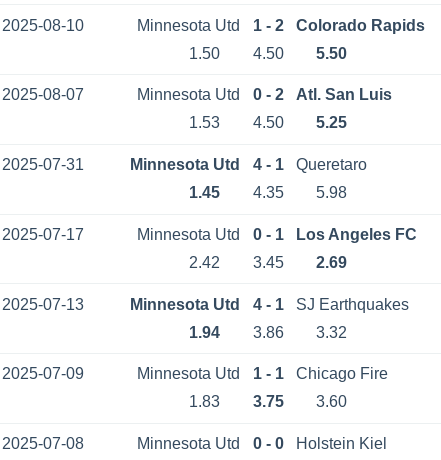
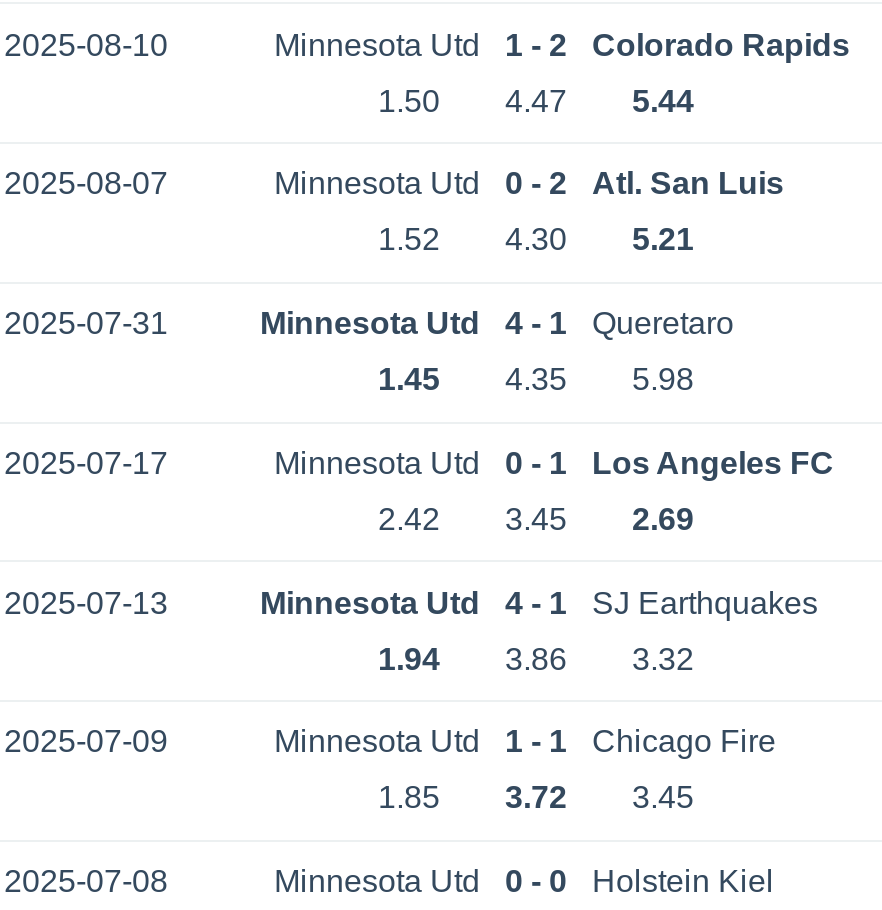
[252,45,283,62] 4.50 -> [505,83,567,117] 4.47
[316,45,347,62] 5.50 -> [632,83,694,117] 5.44
[189,114,220,131] 1.53 -> [378,223,440,257] 1.52
[252,114,283,131] 4.50 -> [505,223,567,257] 4.30
[316,114,347,131] 5.25 -> [632,223,694,257] 5.21
[189,393,220,410] 1.83 -> [378,781,440,815] 1.85
[252,393,283,410] 3.75 -> [505,781,567,815] 3.72
[316,393,347,410] 3.60 -> [632,781,694,815] 3.45

